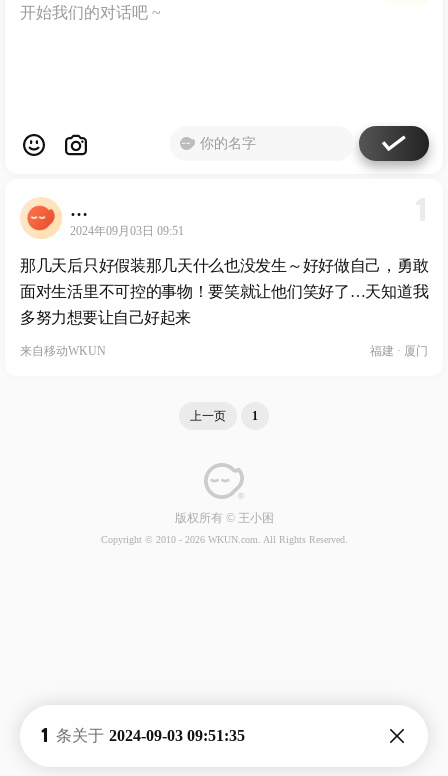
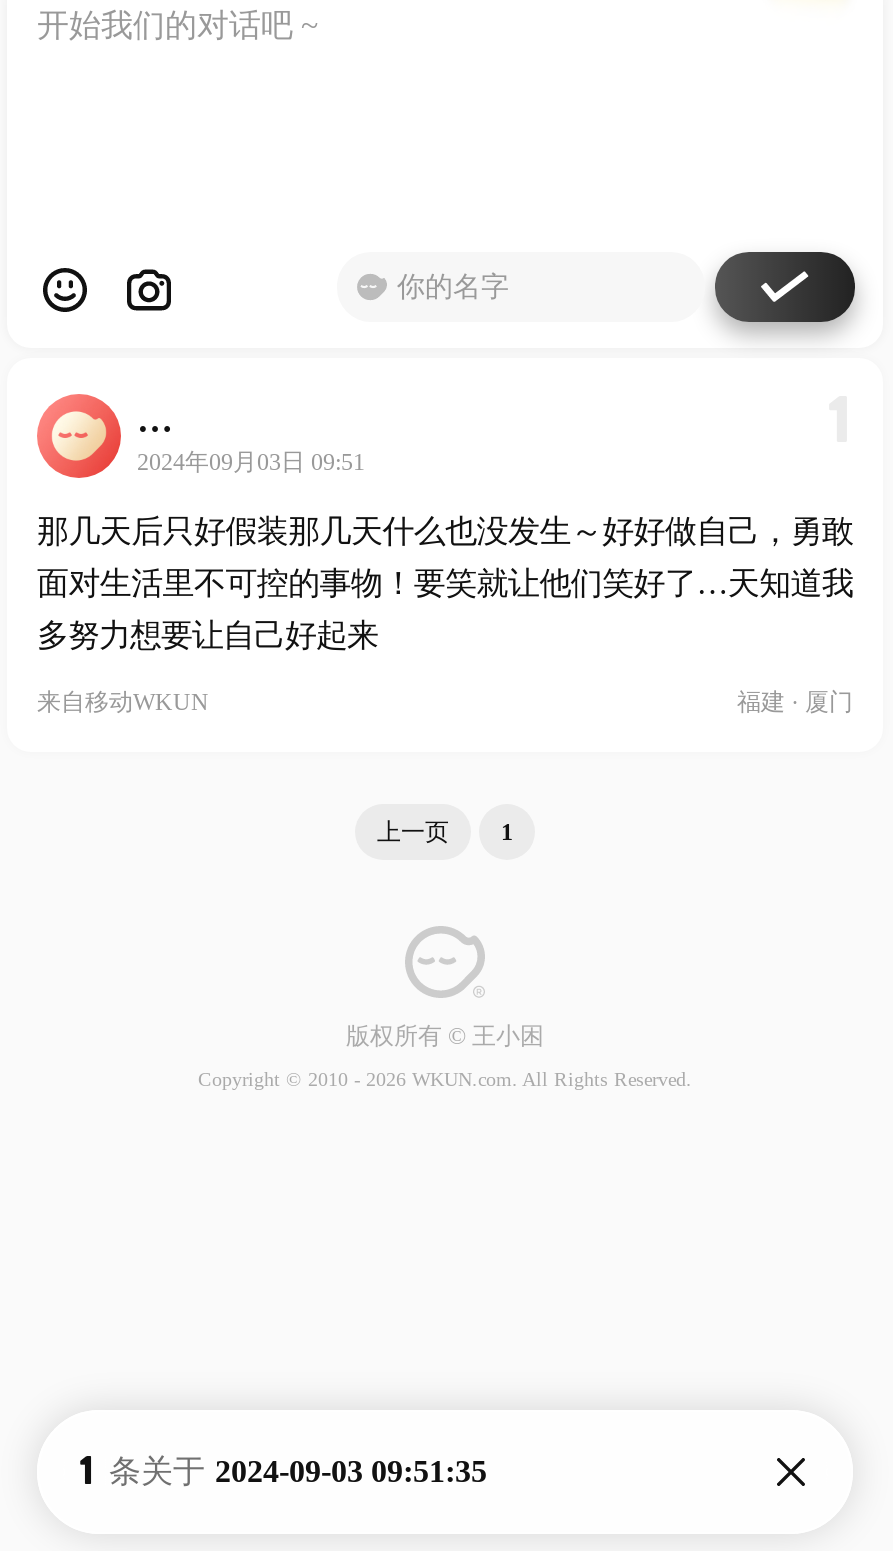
[21,198,62,239] [image] -> [37,394,123,480] [image]

